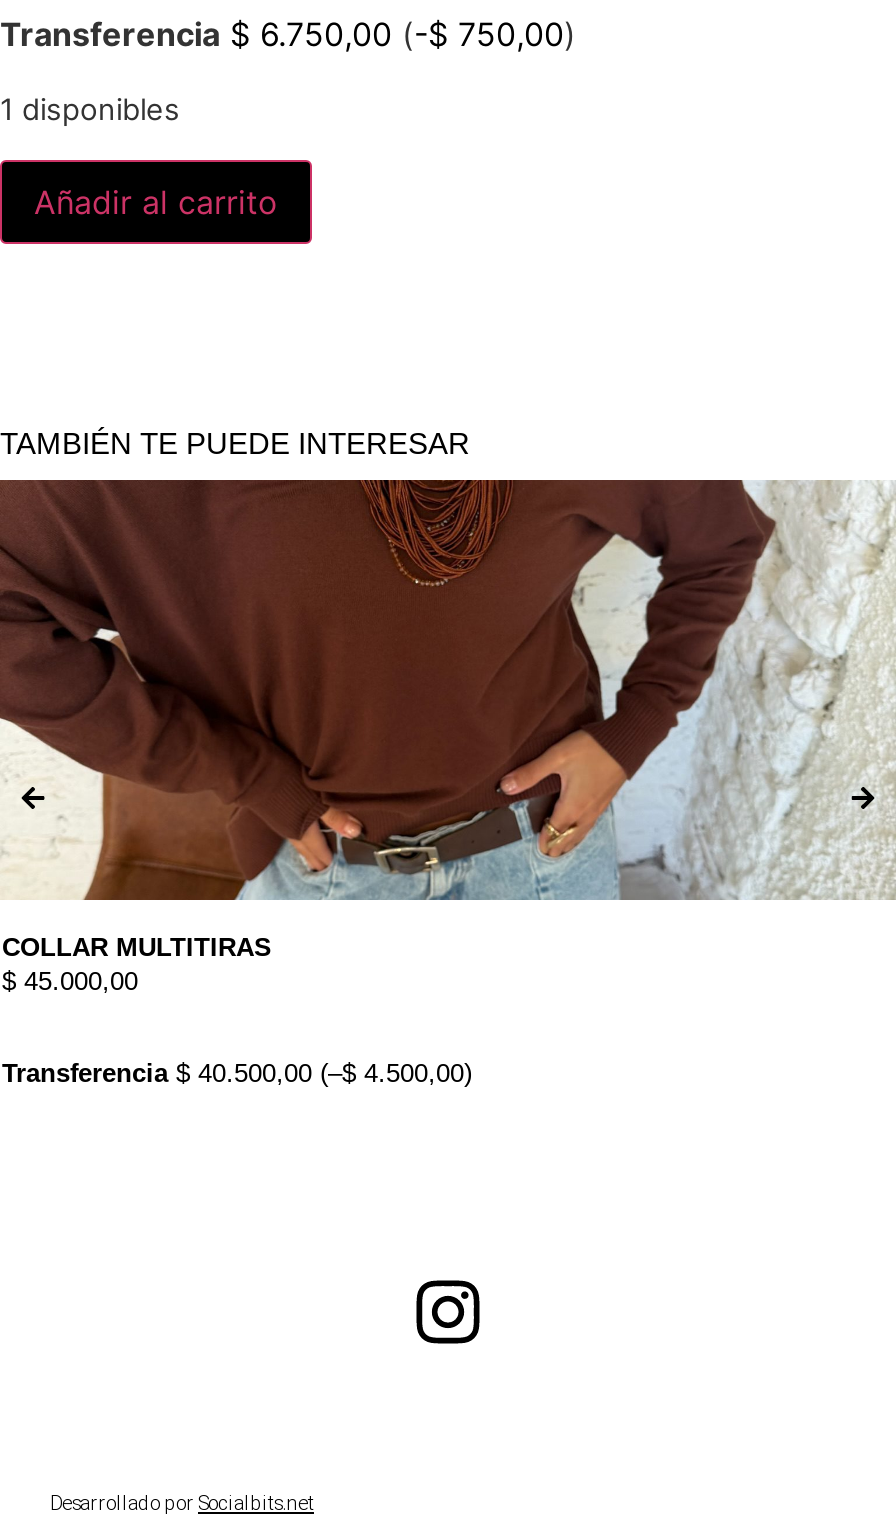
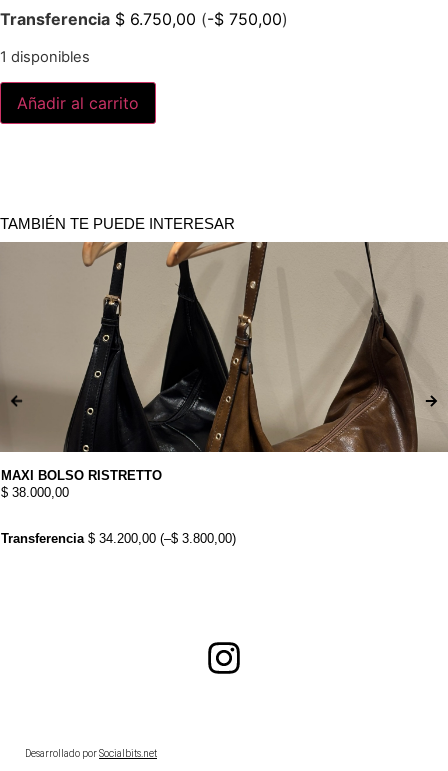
[2,478,890,996] [image] | COLLAR MULTITIRAS | $45.000,00 -> [1,241,445,500] [image] | MAXI BOLSO RISTRETTO | $38.000,00
[2,1057,472,1087] Transferencia $40.500,00 (–$4.500,00) -> [1,531,236,546] Transferencia $34.200,00 (–$3.800,00)

